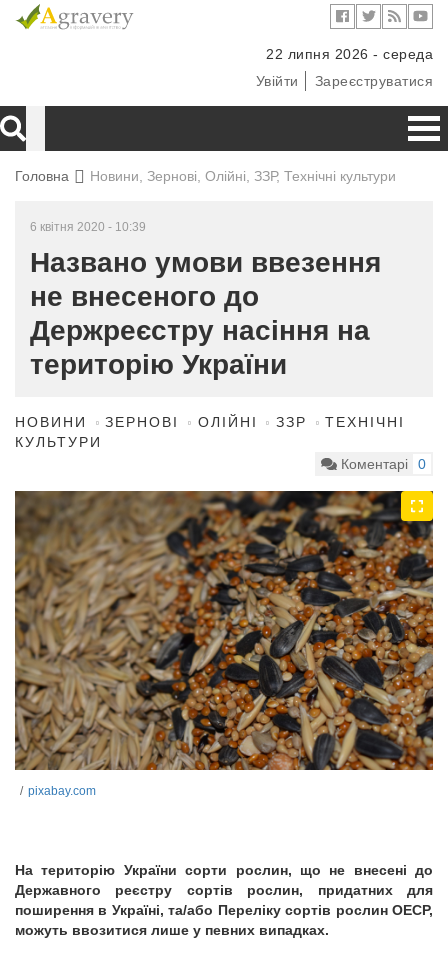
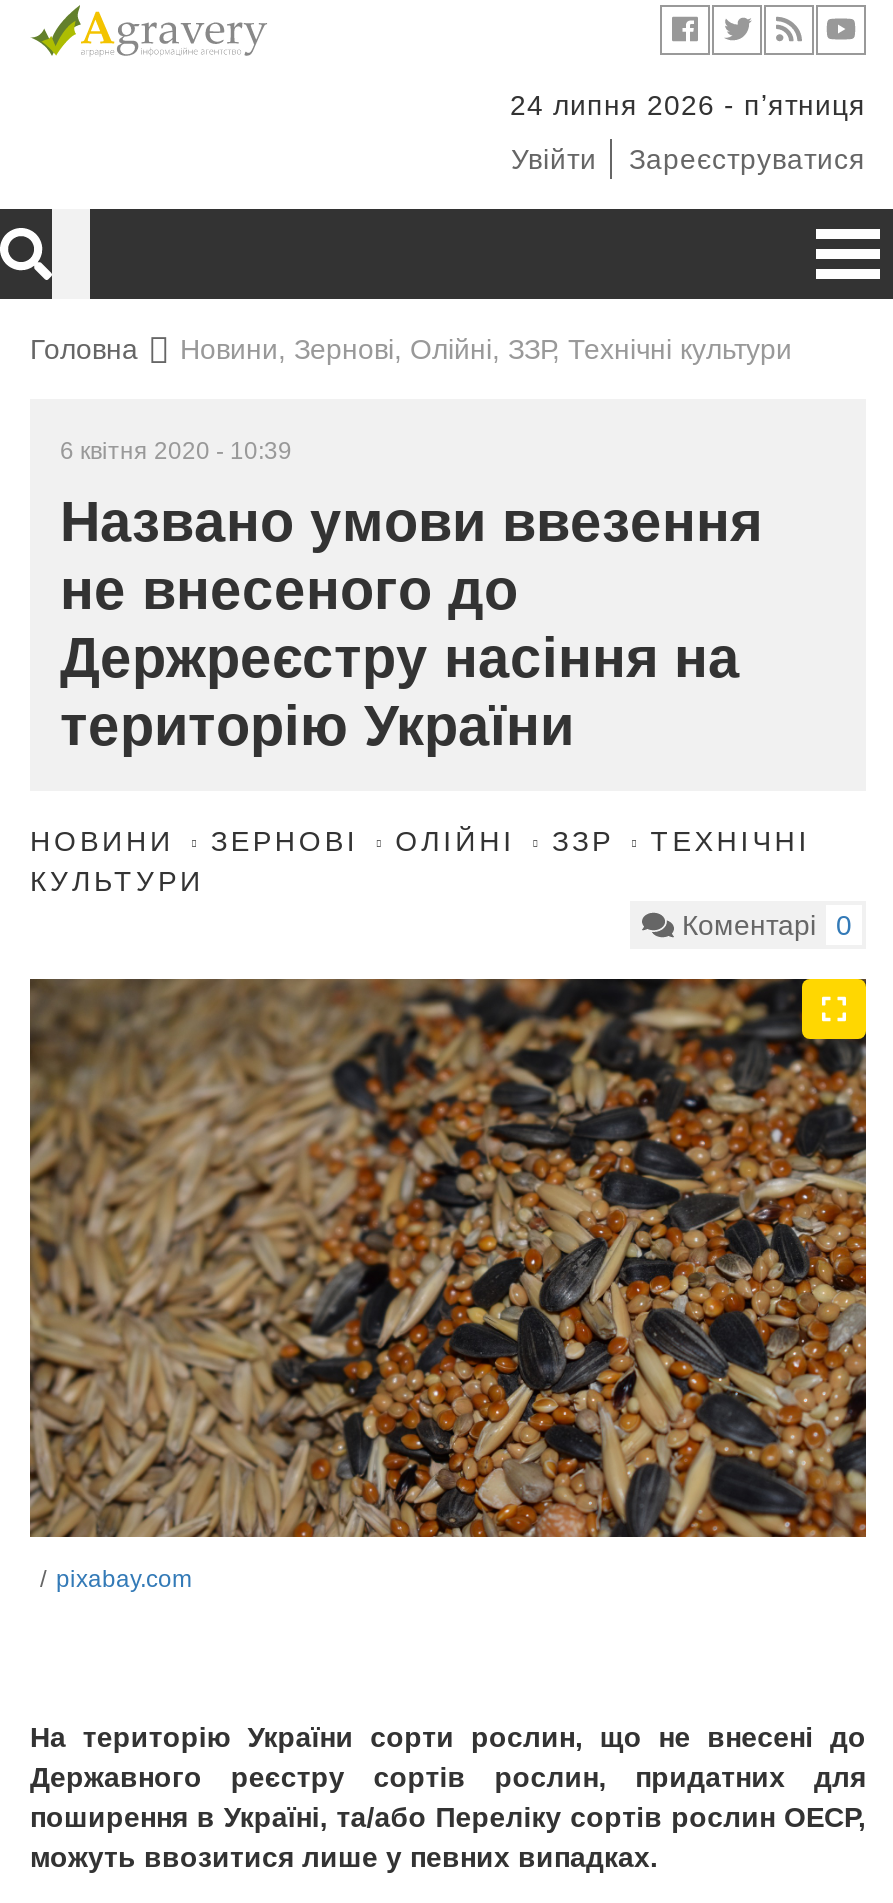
[266,46,433,62] 22 липня 2026 - середа -> [510,89,866,121] 24 липня 2026 - пʼятниця

